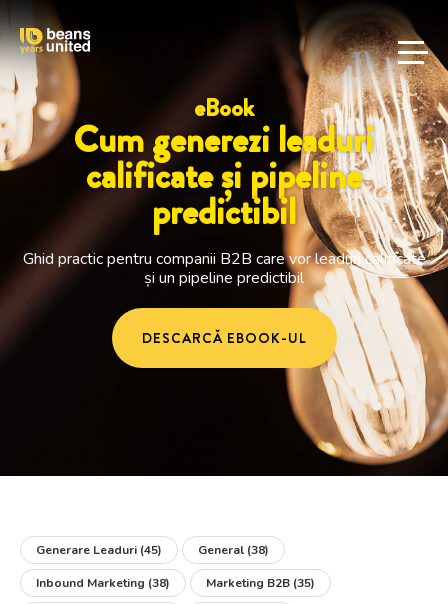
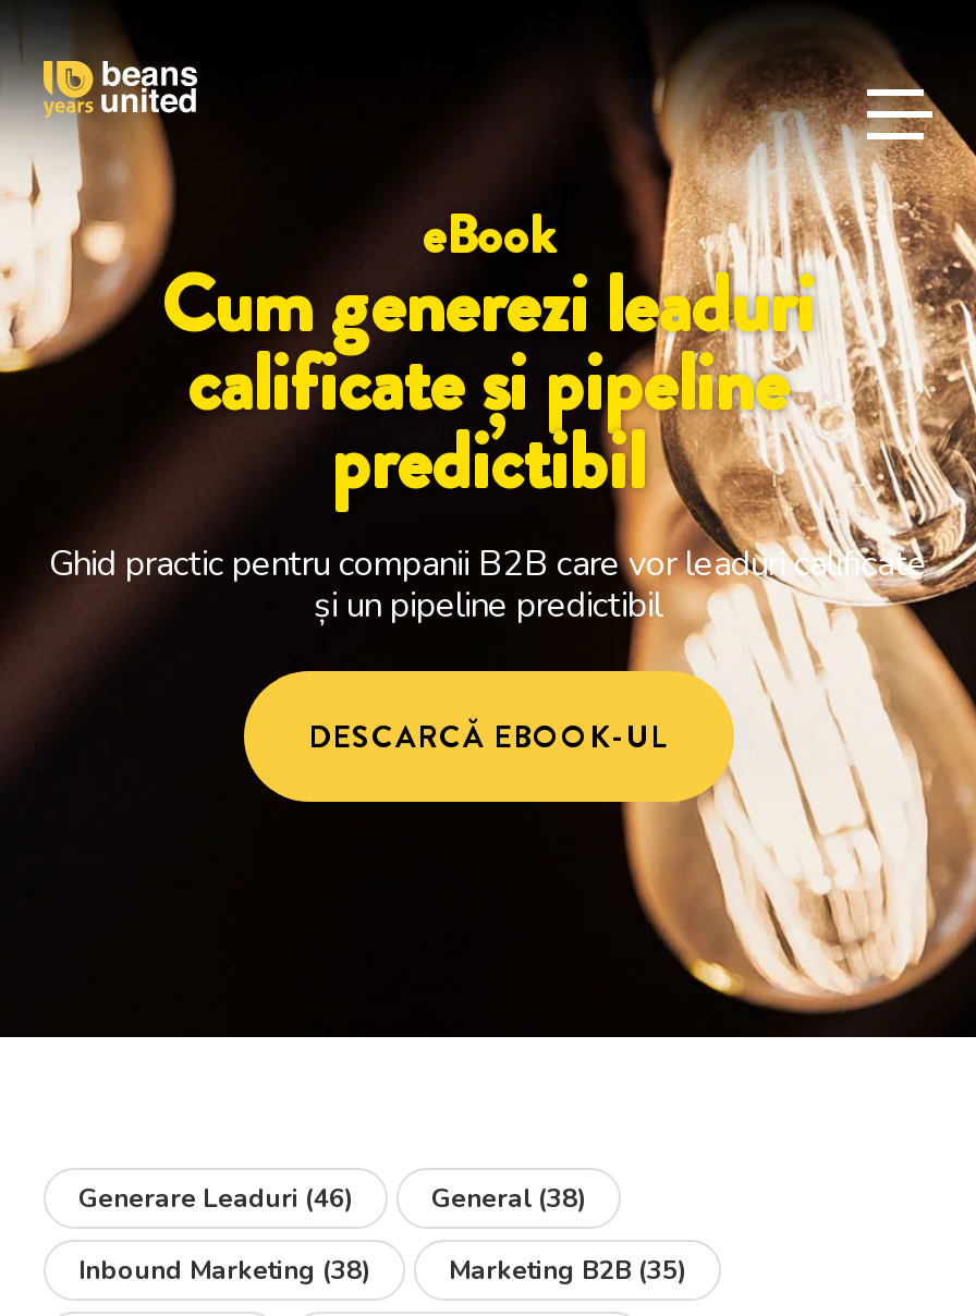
[36,542,162,558] Generare Leaduri (45) -> [78,1181,353,1216] Generare Leaduri (46)

